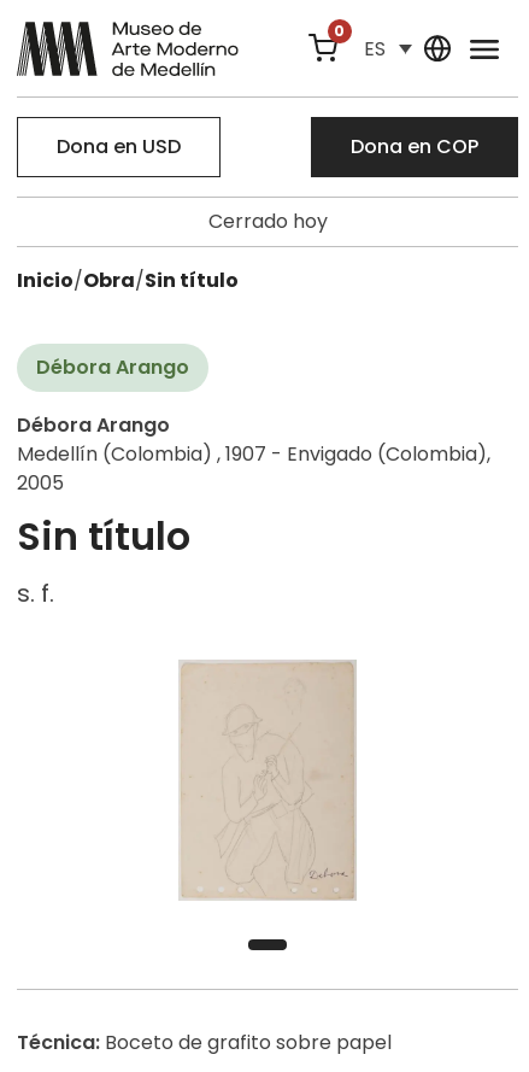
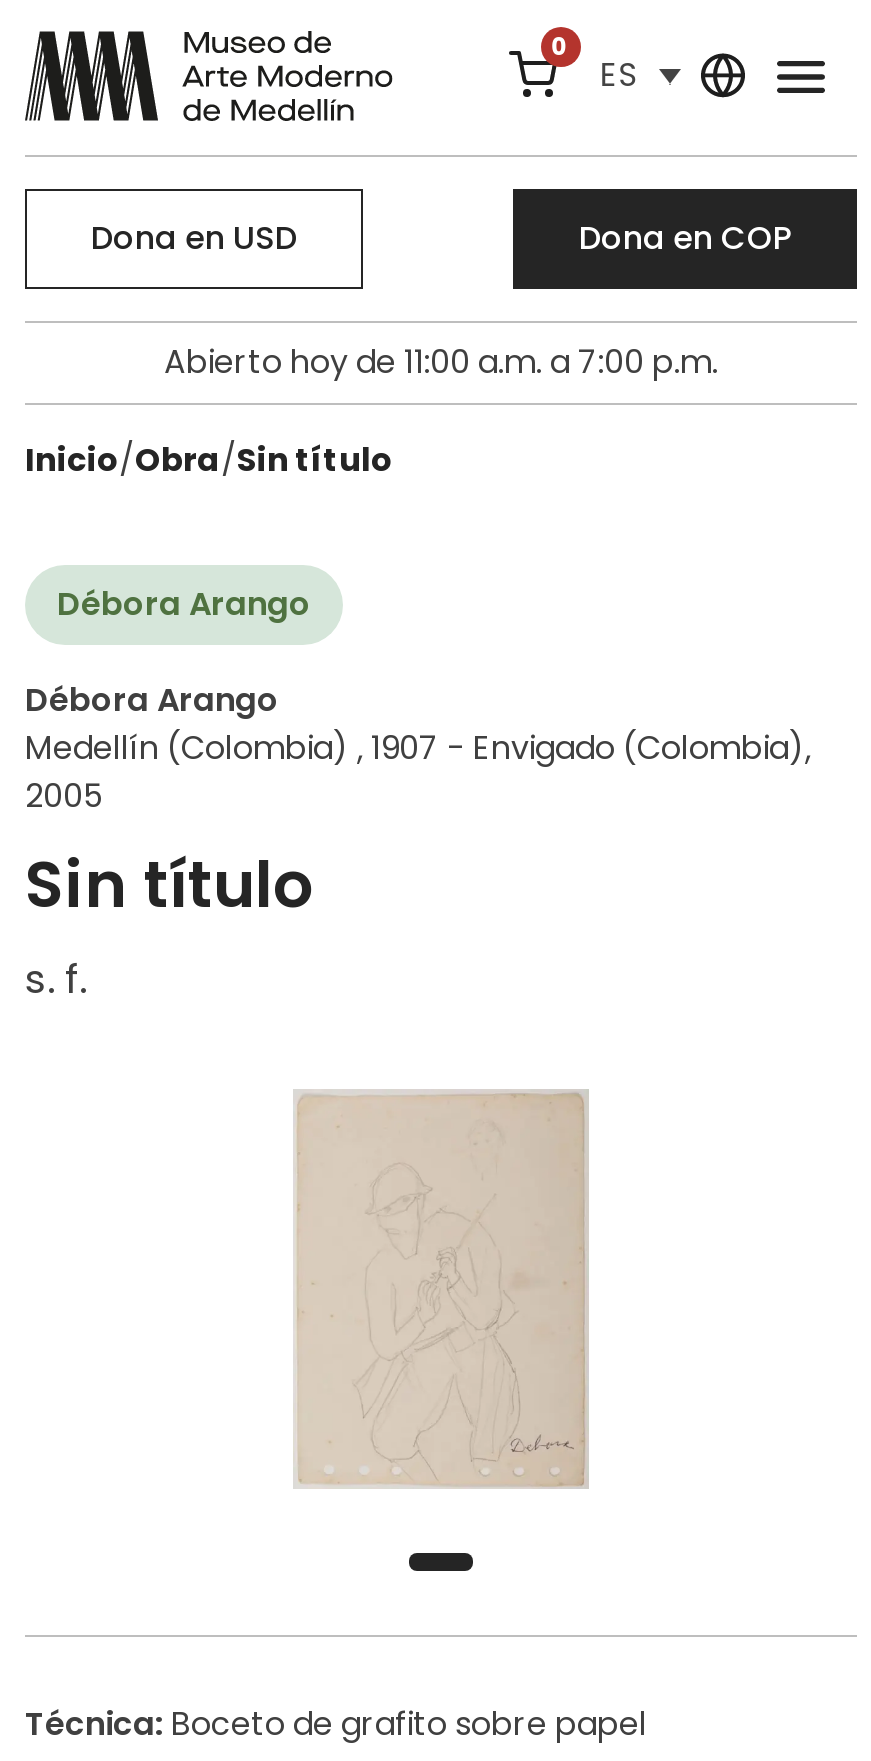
[208,207,327,235] Cerrado hoy -> [164,339,718,385] Abierto hoy de 11:00 a.m. a 7:00 p.m.

